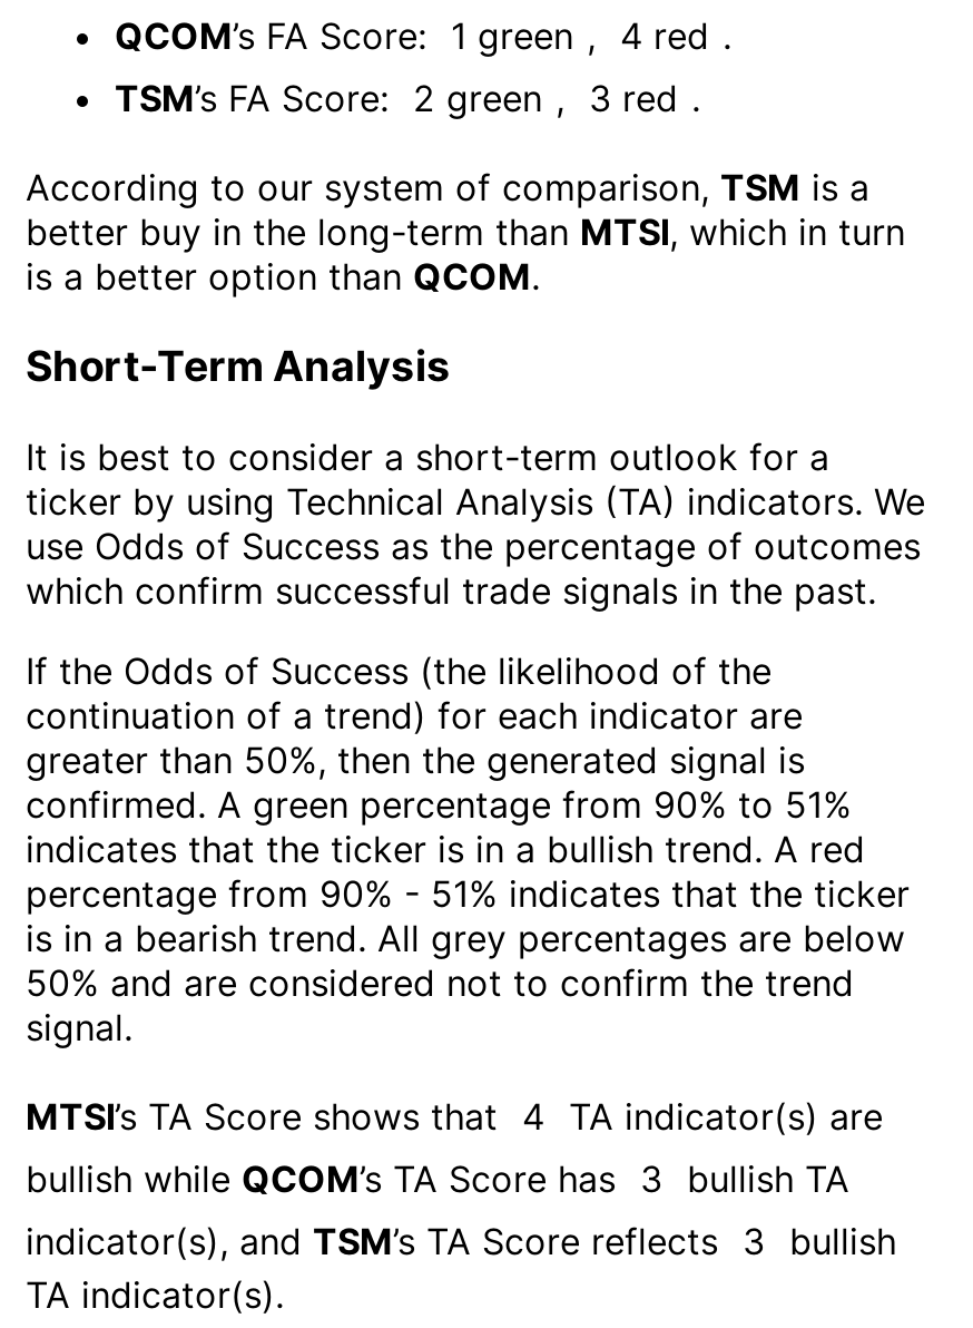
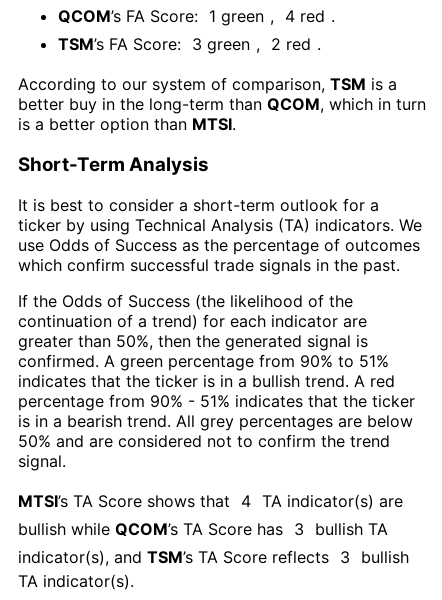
[115,77,700,121] TSM’s FA Score: 2 green , 3 red . -> [58,34,321,54] TSM’s FA Score: 3 green , 2 red .
[26,210,905,255] better buy in the long-term than MTSI, which in turn -> [18,94,426,114] better buy in the long-term than QCOM, which in turn
[26,255,540,299] is a better option than QCOM. -> [18,114,236,134] is a better option than MTSI.

